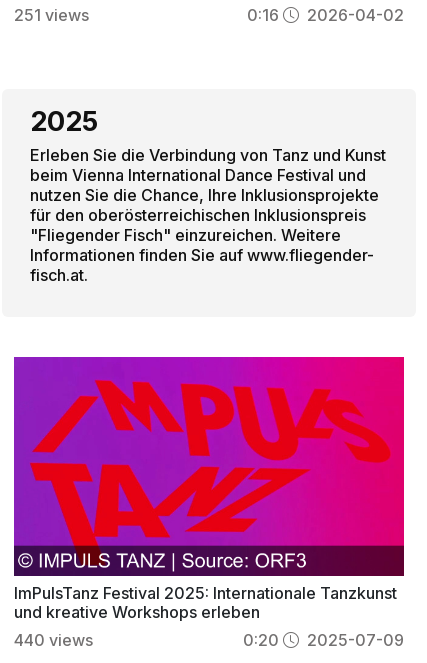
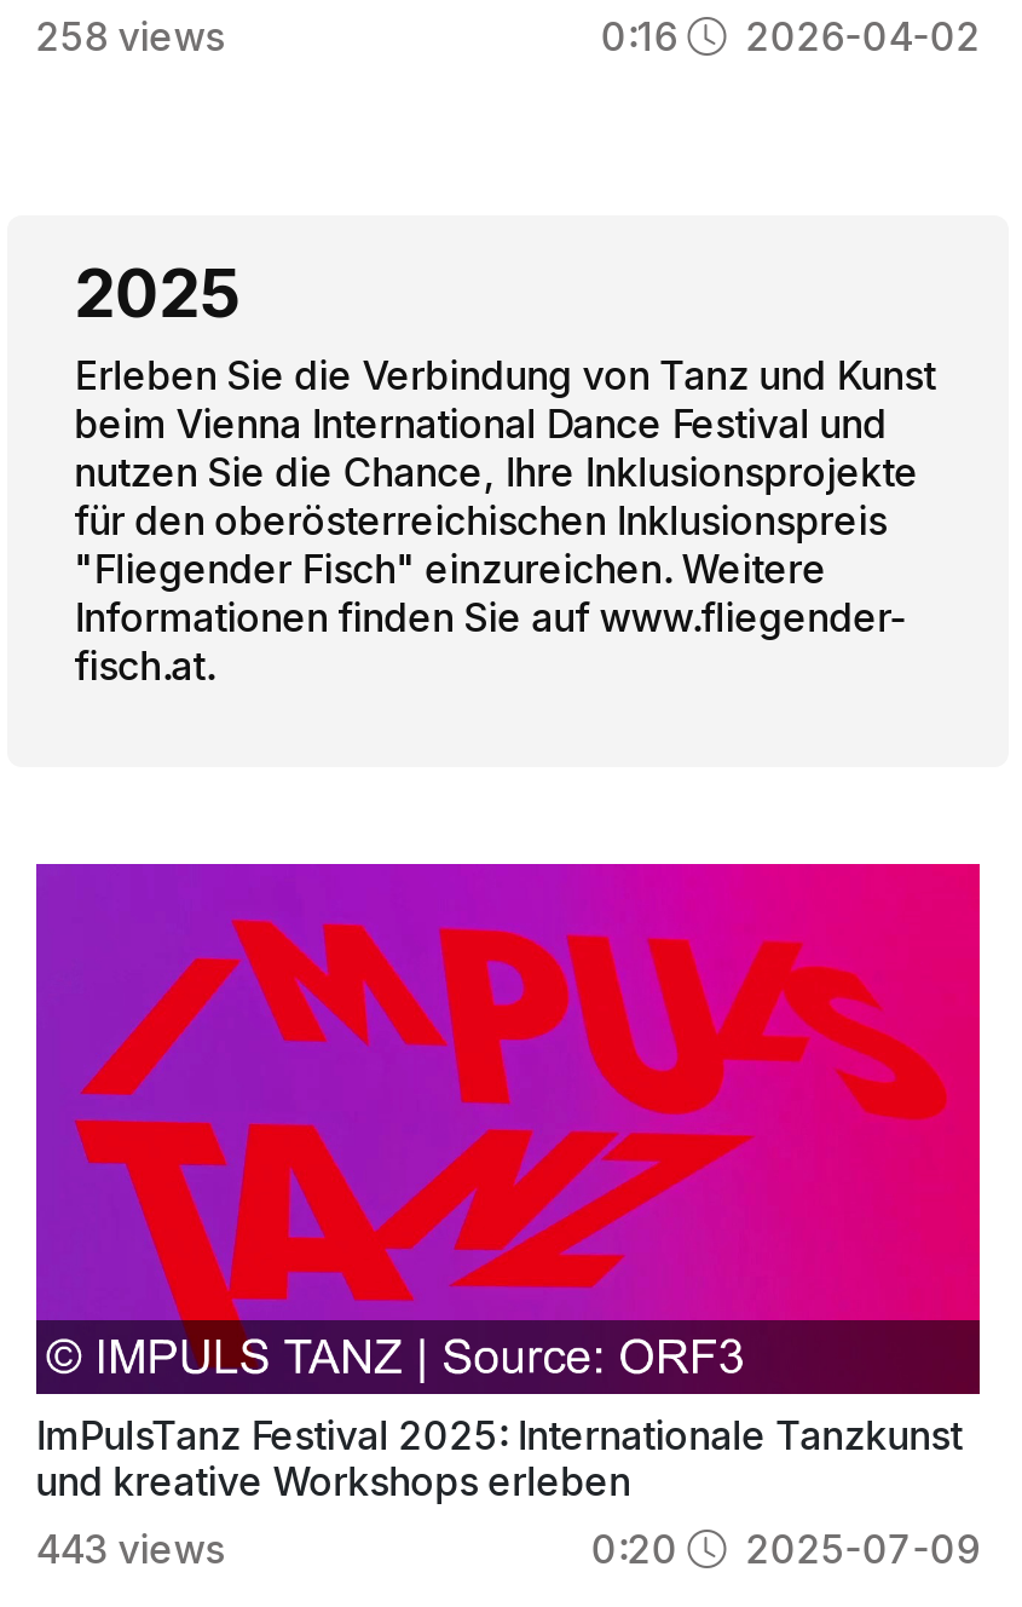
[14,5,89,25] 251 views -> [36,11,224,60] 258 views
[14,630,93,650] 440 views -> [36,1525,224,1574] 443 views

